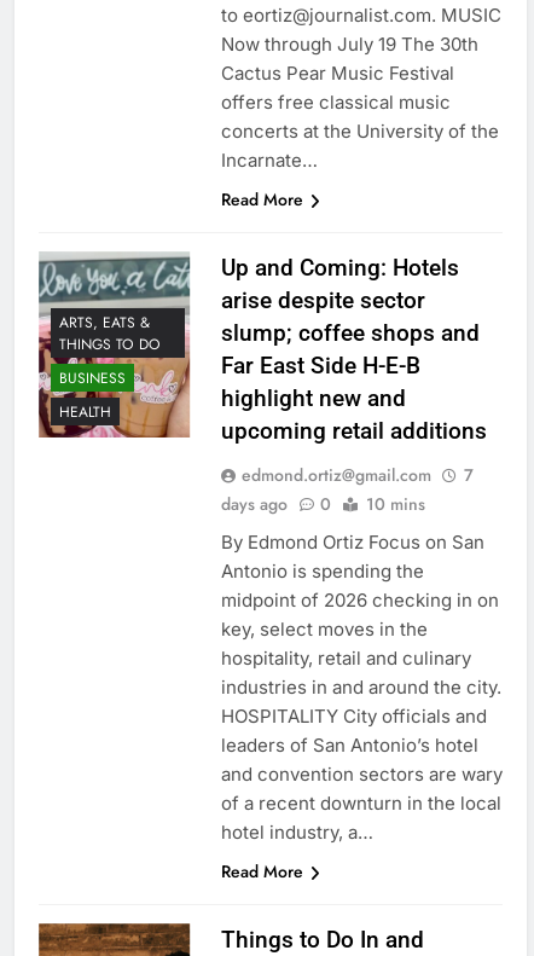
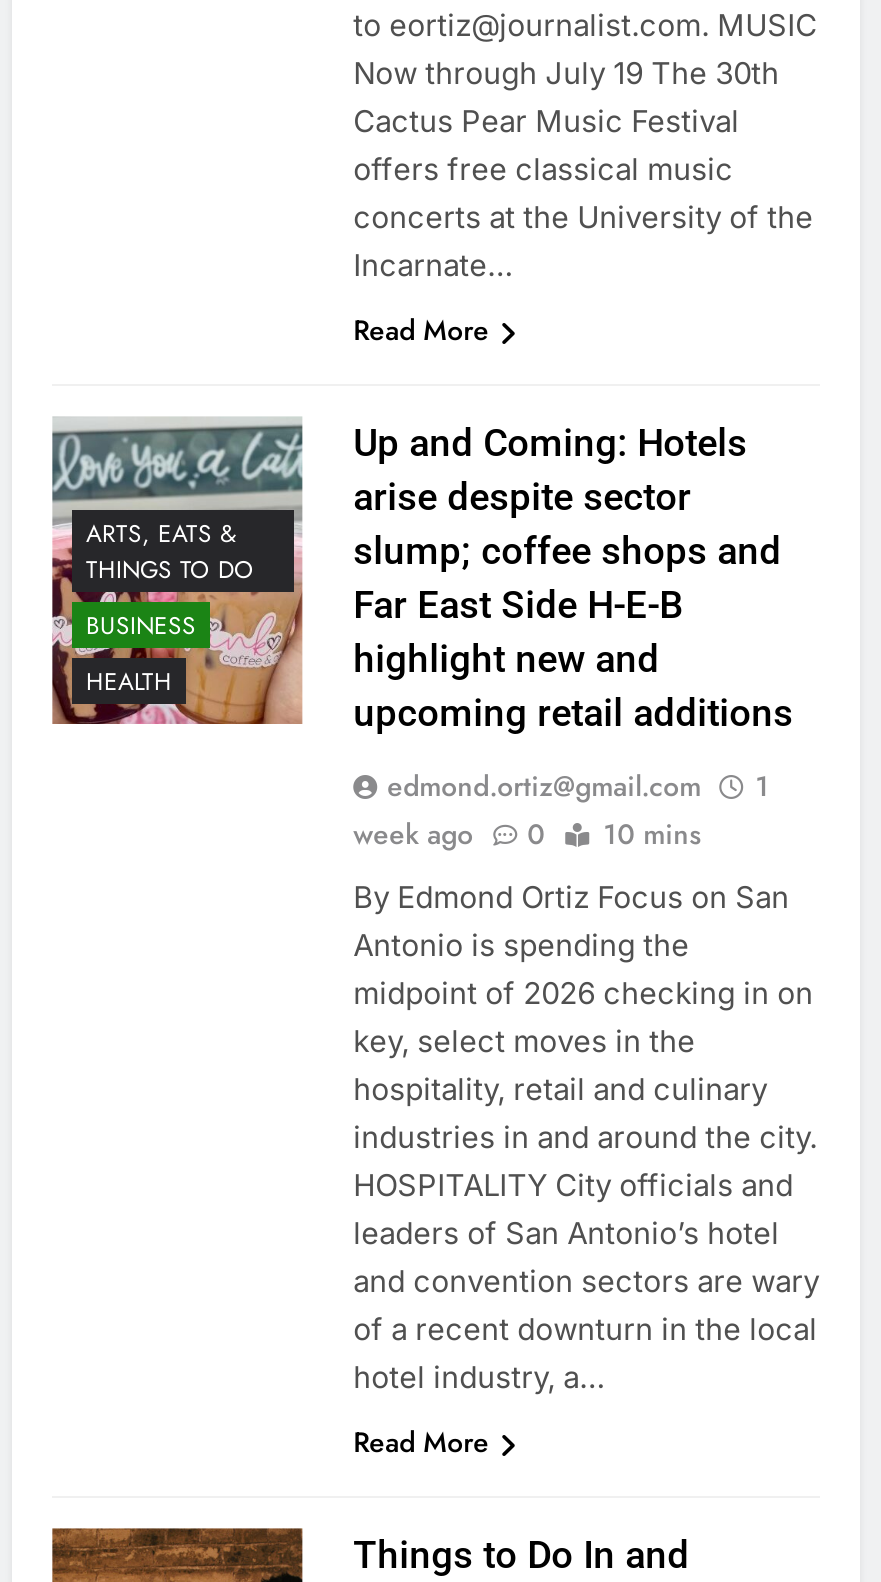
[241,463,473,487] edmond.ortiz@gmail.com 7 -> [387,766,769,806] edmond.ortiz@gmail.com 1
[221,492,287,516] days ago -> [353,814,473,854] week ago

